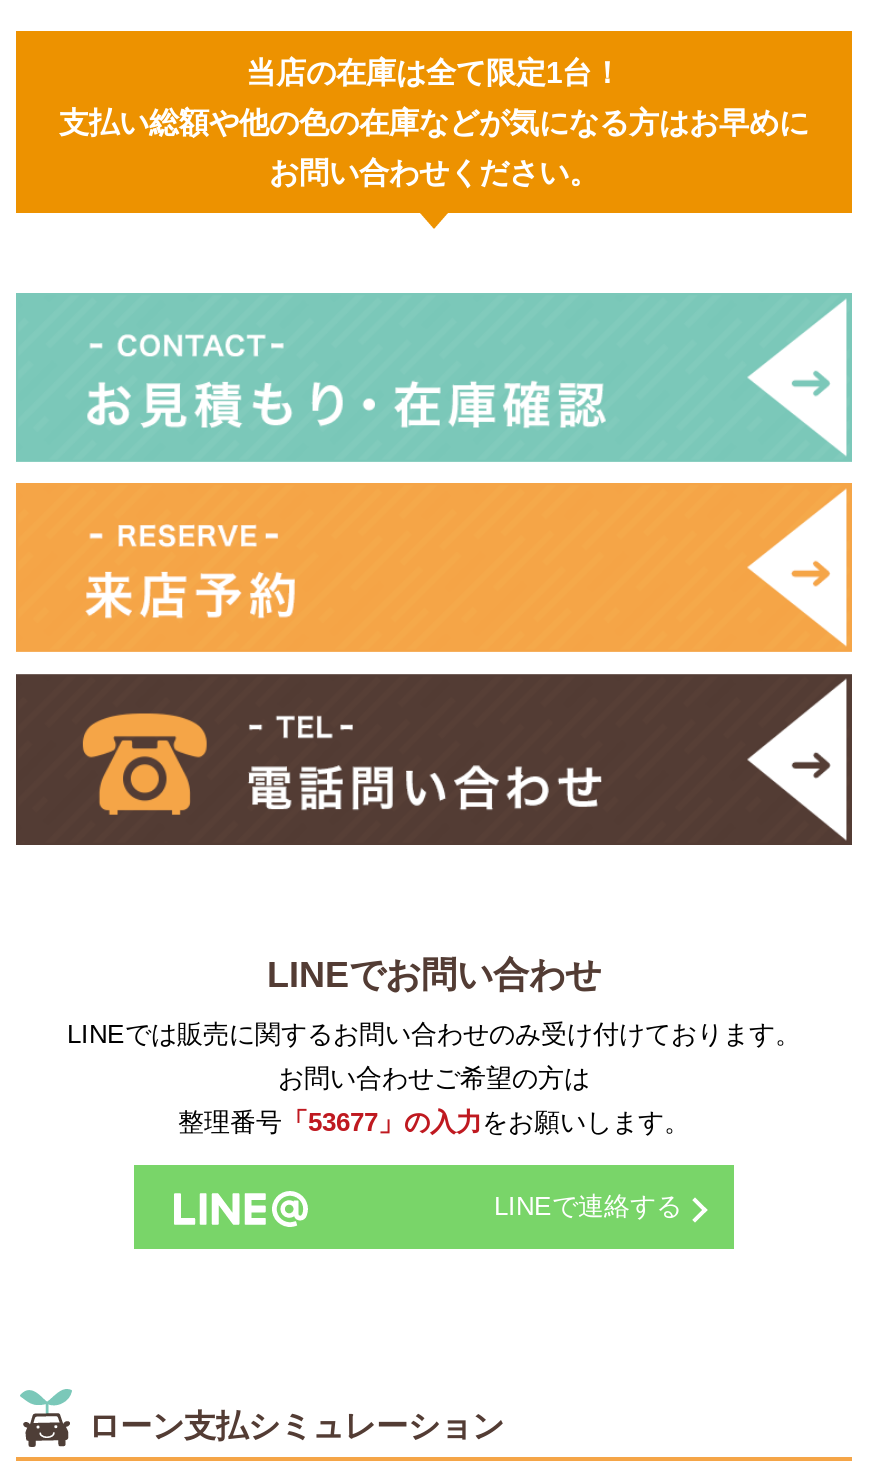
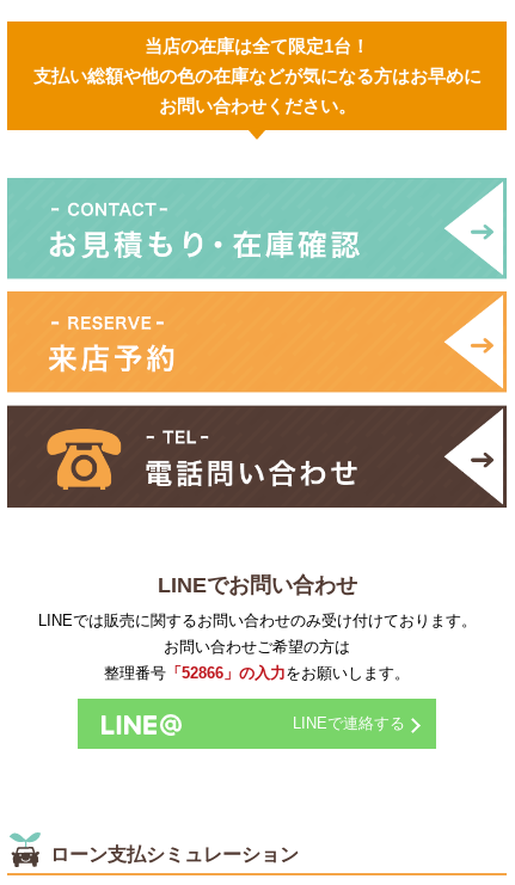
[178,1106,690,1136] 整理番号「53677」の入力をお願いします。 -> [104,664,410,681] 整理番号「52866」の入力をお願いします。

